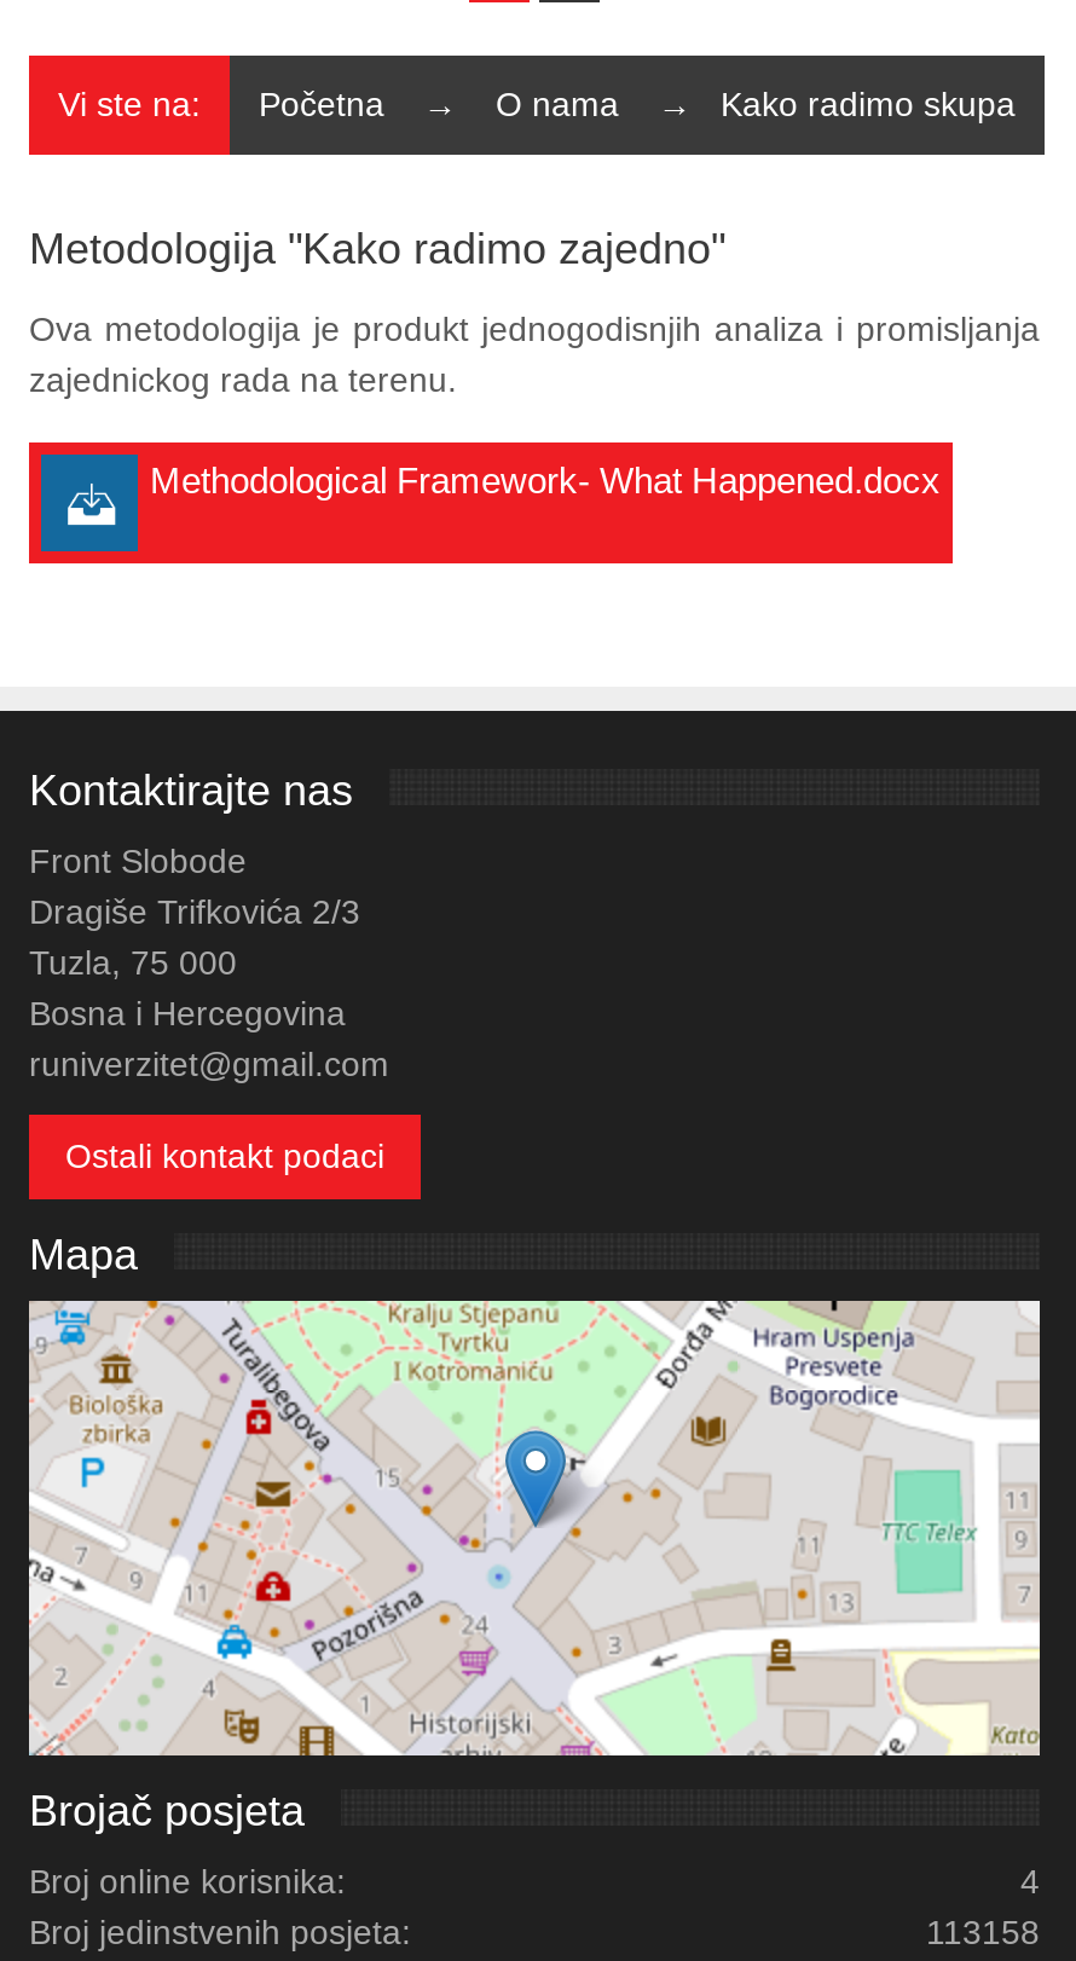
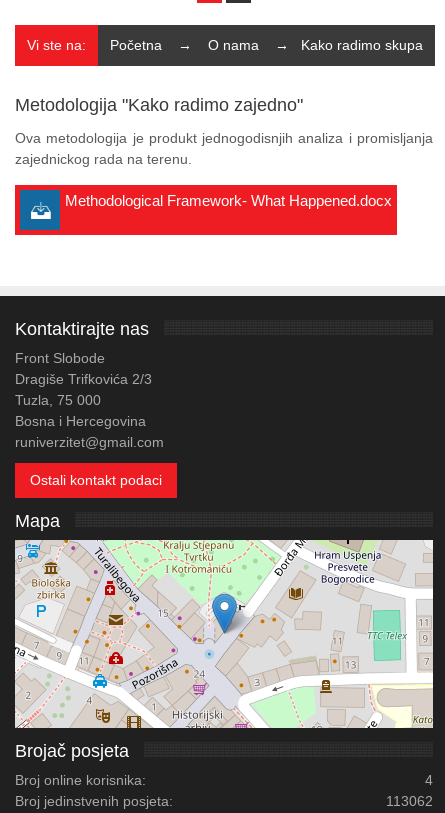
[926,1913,1040,1952] 113158 -> [386,793,433,809] 113062

